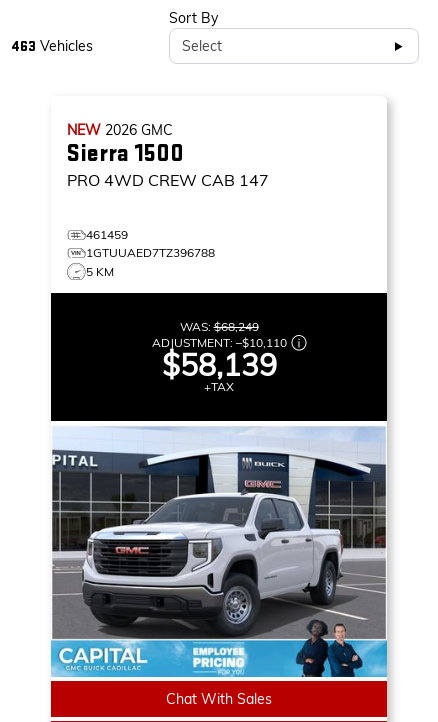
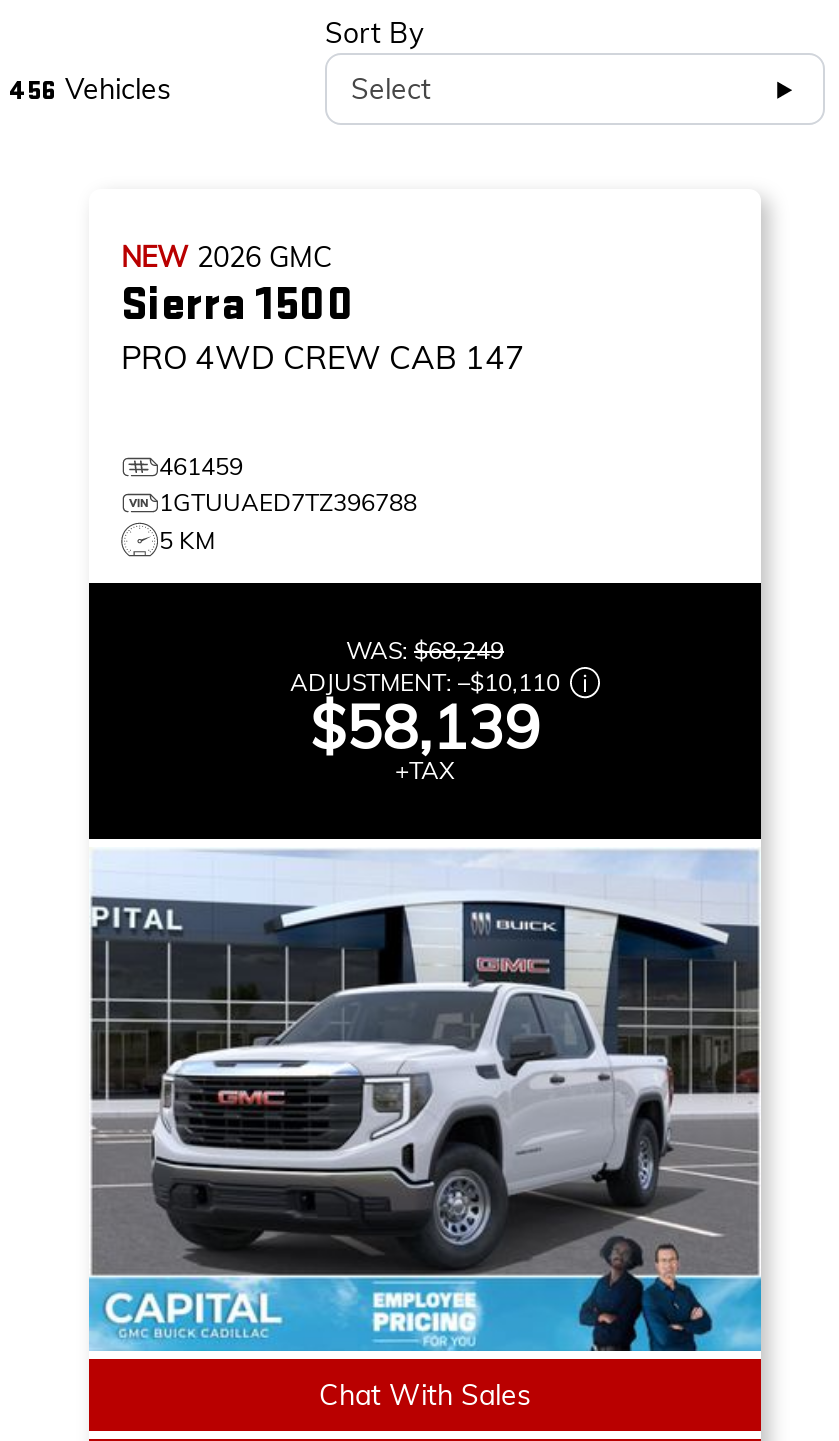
[11,36,93,54] 463 Vehicles -> [9,70,171,106] 456 Vehicles

